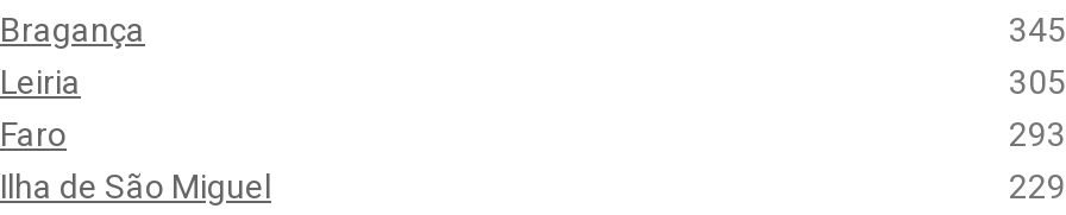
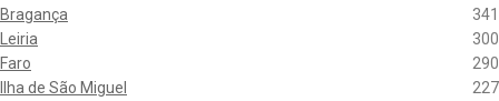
[1009,11,1066,49] 345 -> [472,6,499,23] 341
[1009,63,1066,101] 305 -> [472,30,499,48] 300
[1009,115,1066,153] 293 -> [472,54,499,72] 290
[1009,167,1066,205] 229 -> [472,79,499,97] 227

